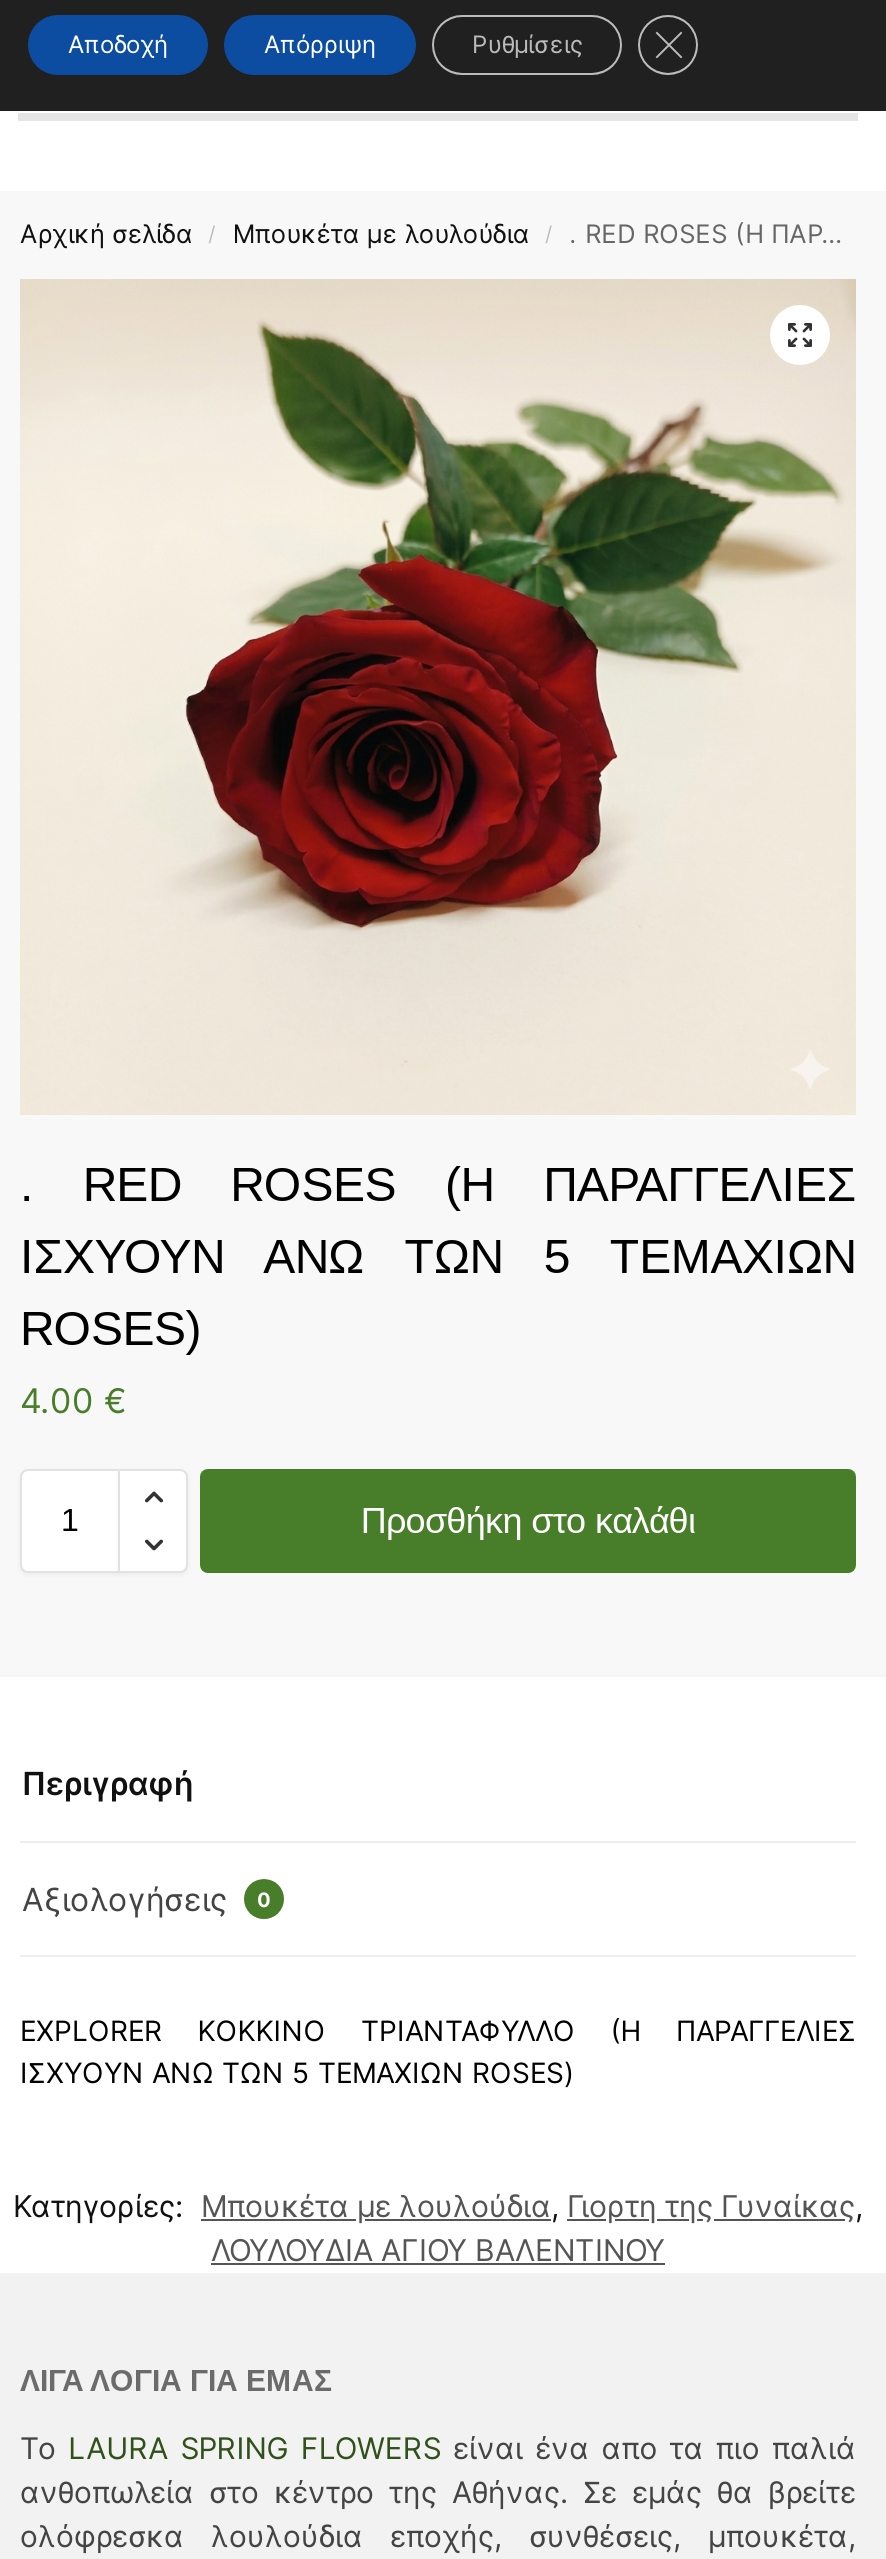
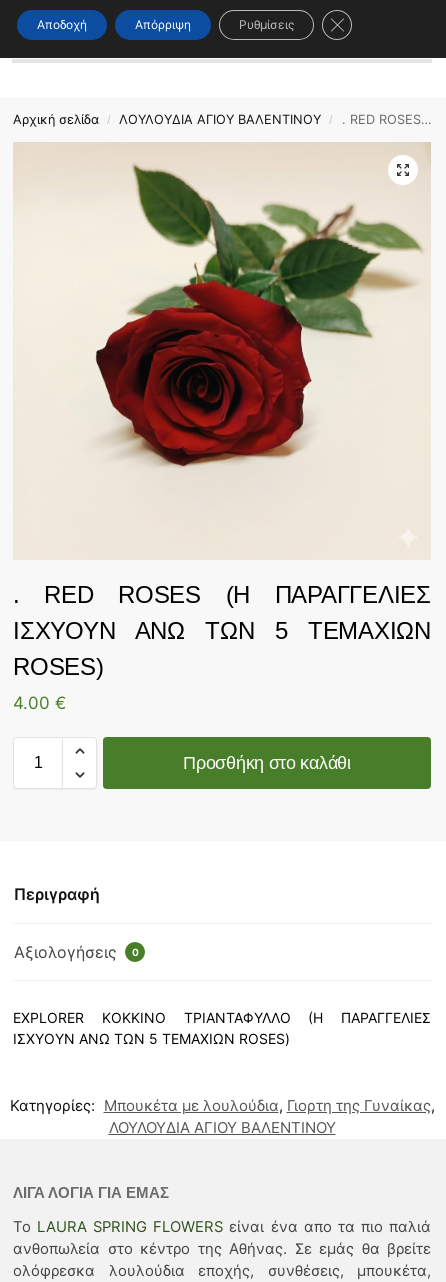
[233,220,529,250] Μπουκέτα με λουλούδια -> [119,112,321,127] ΛΟΥΛΟΥΔΙΑ ΑΓΙΟΥ ΒΑΛΕΝΤΙΝΟΥ

